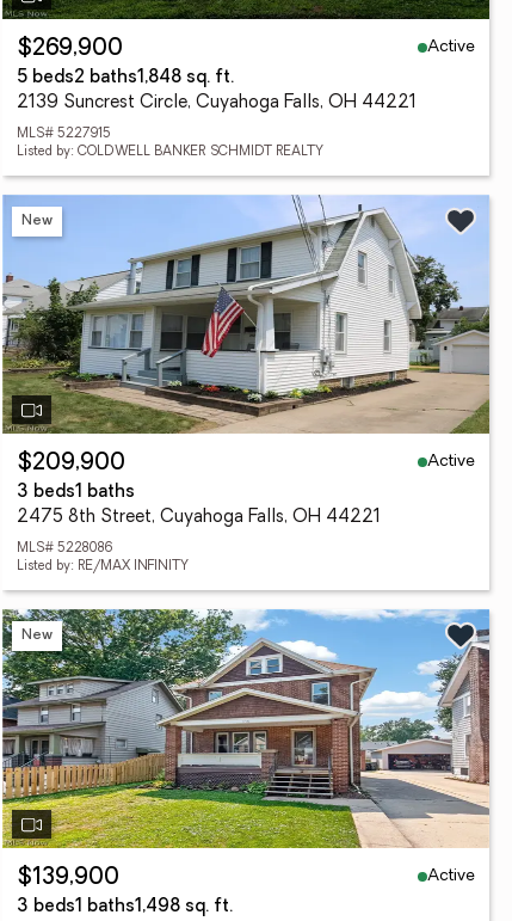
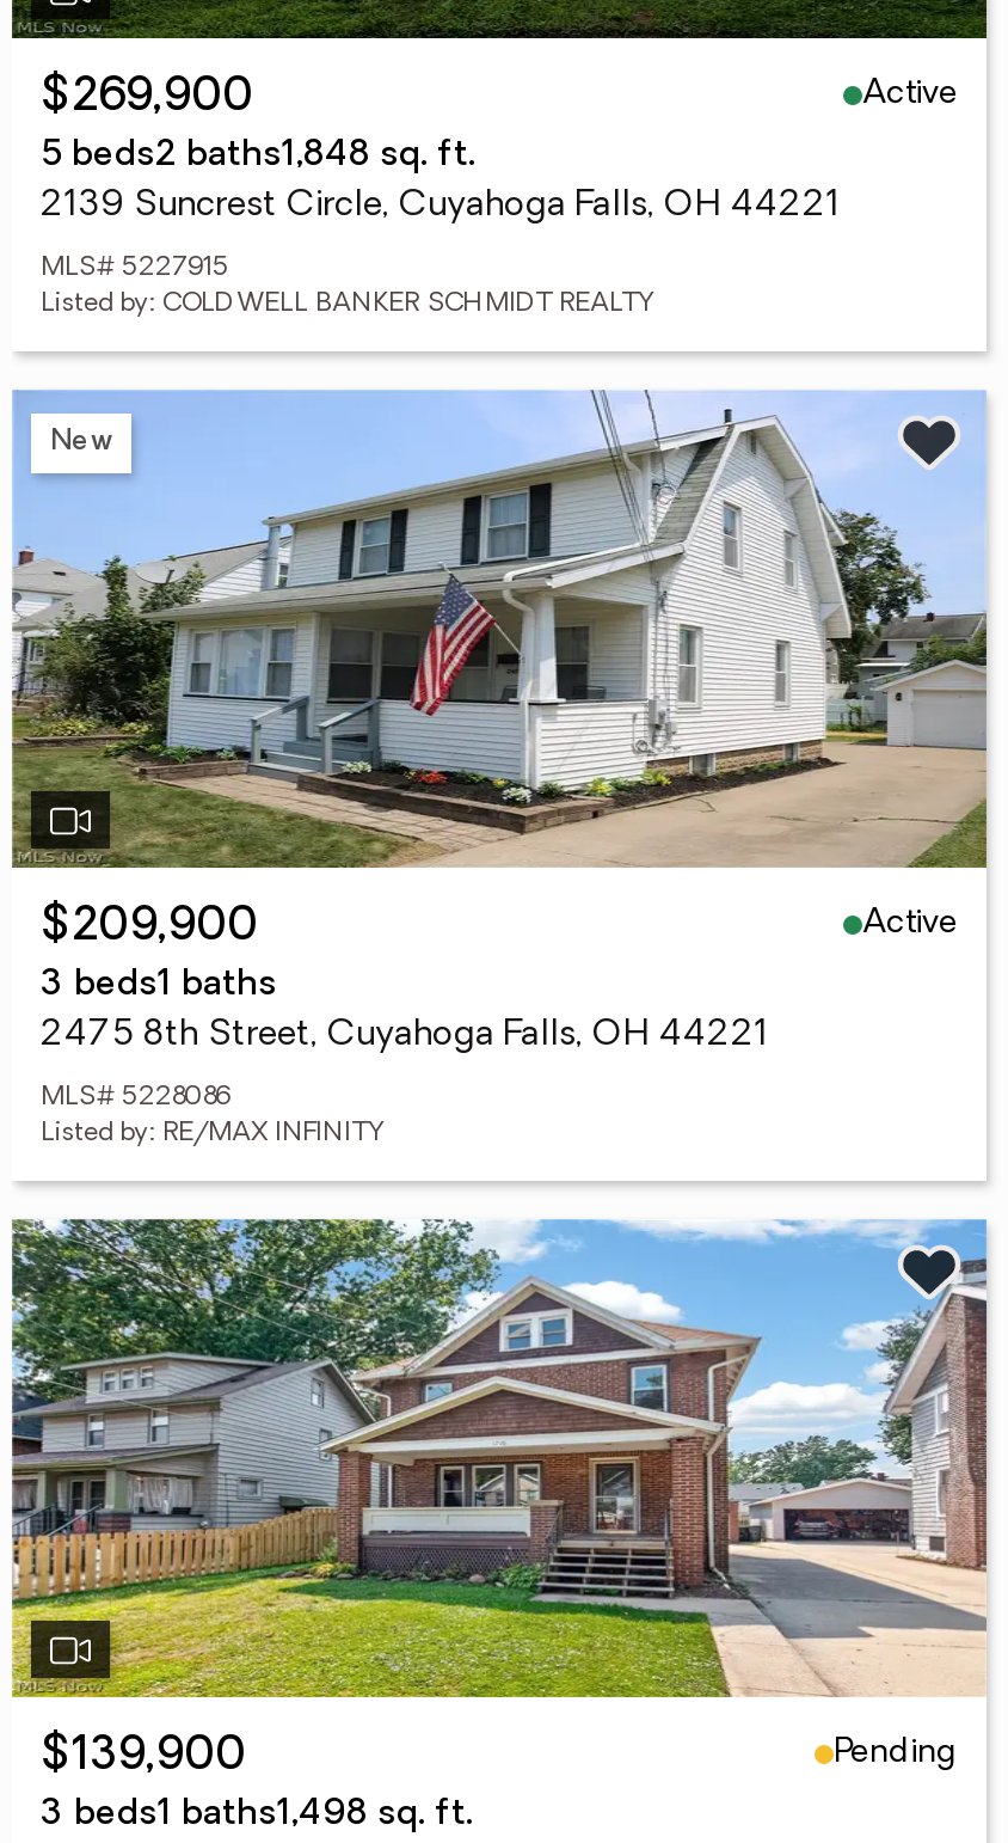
[21,628,53,642] New -> none
[427,867,475,885] Active -> [834,1734,958,1770] Pending

